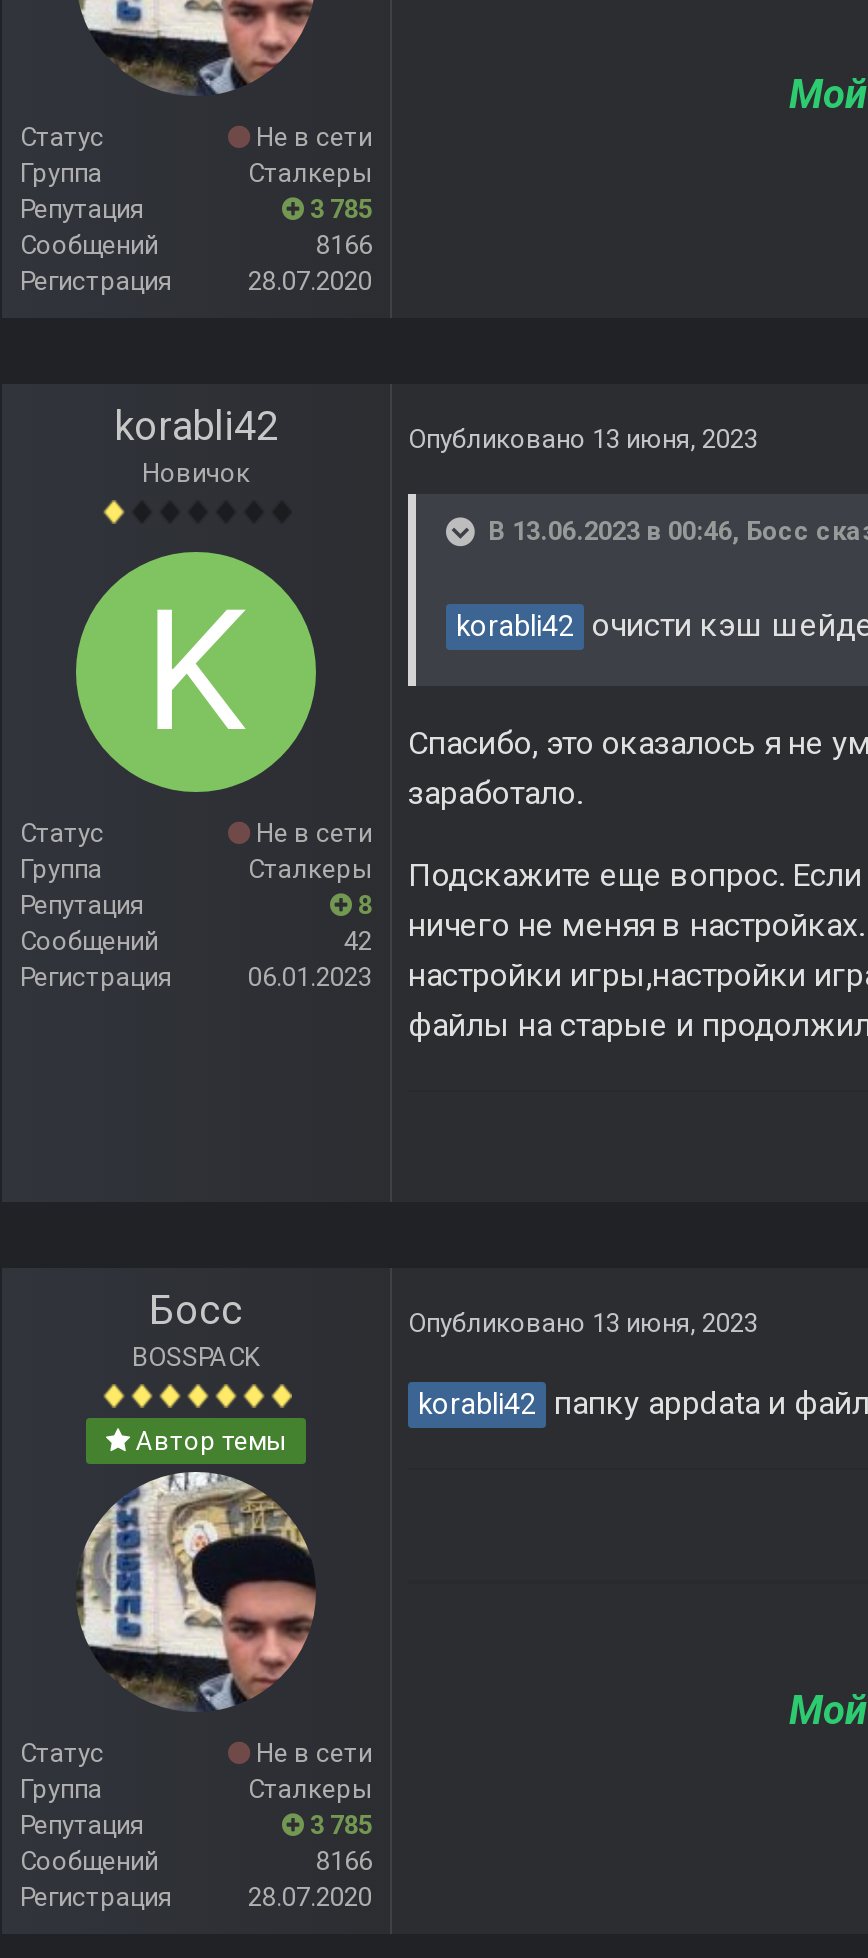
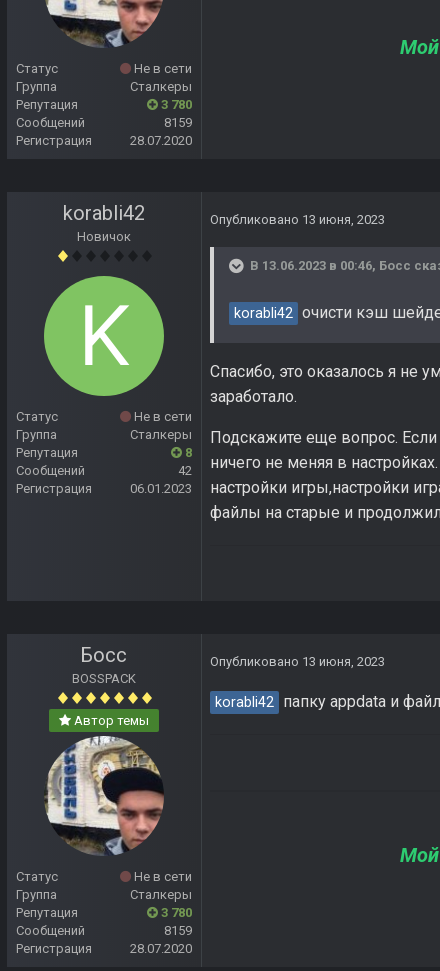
[304,194,372,224] 3 785 -> [158,97,192,112] 3 780
[316,230,372,260] 8166 -> [164,115,192,130] 8159
[304,1810,372,1840] 3 785 -> [158,905,192,920] 3 780
[316,1846,372,1876] 8166 -> [164,923,192,938] 8159

